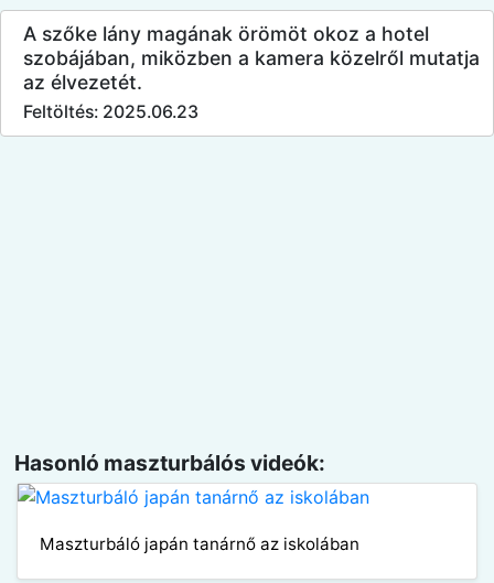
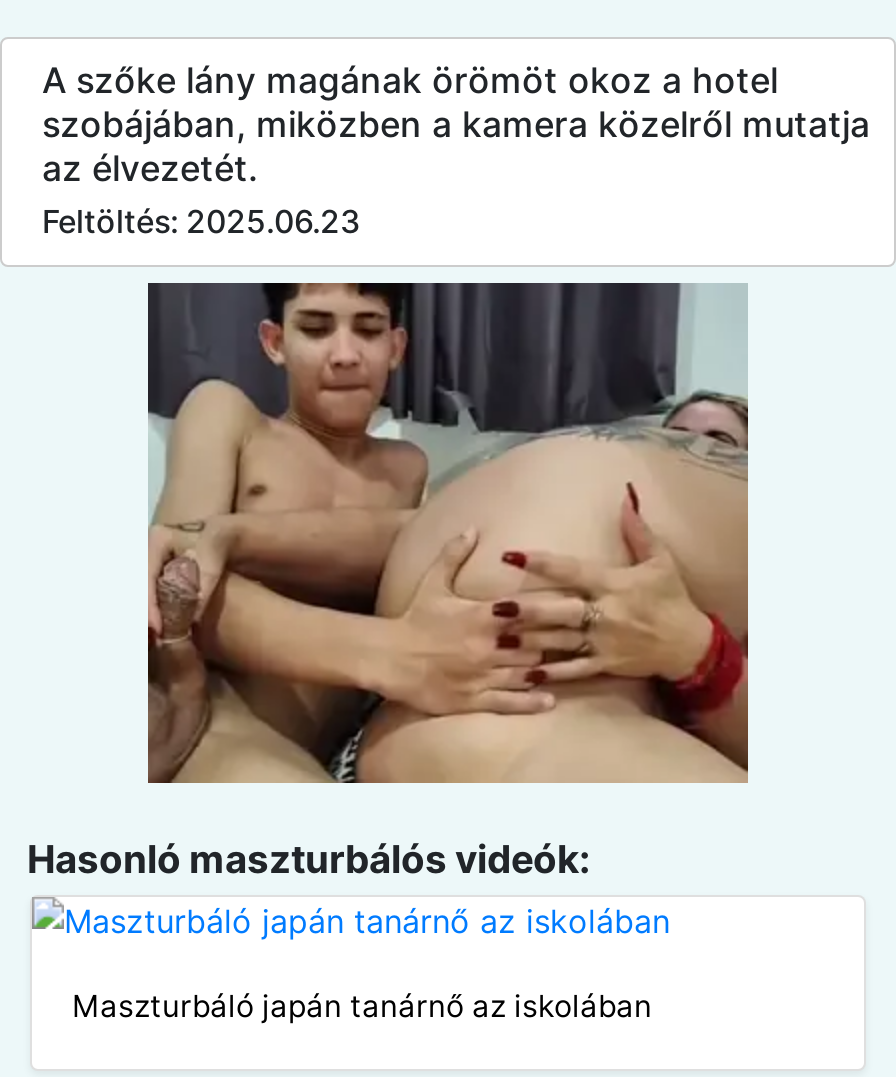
none -> [146,281,750,785] [image]

